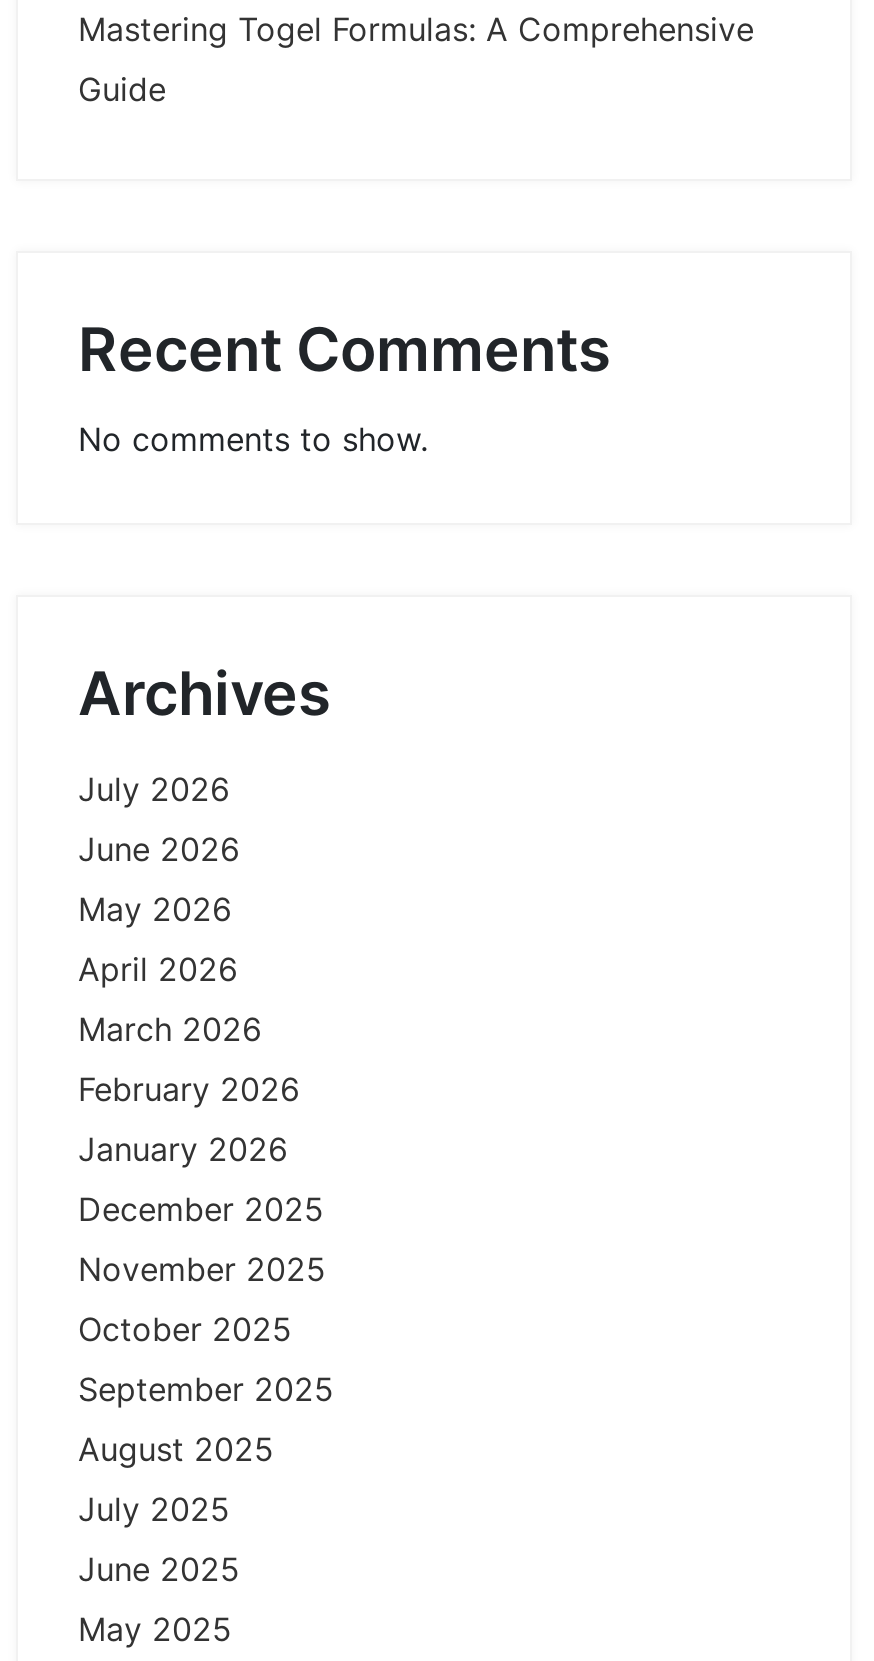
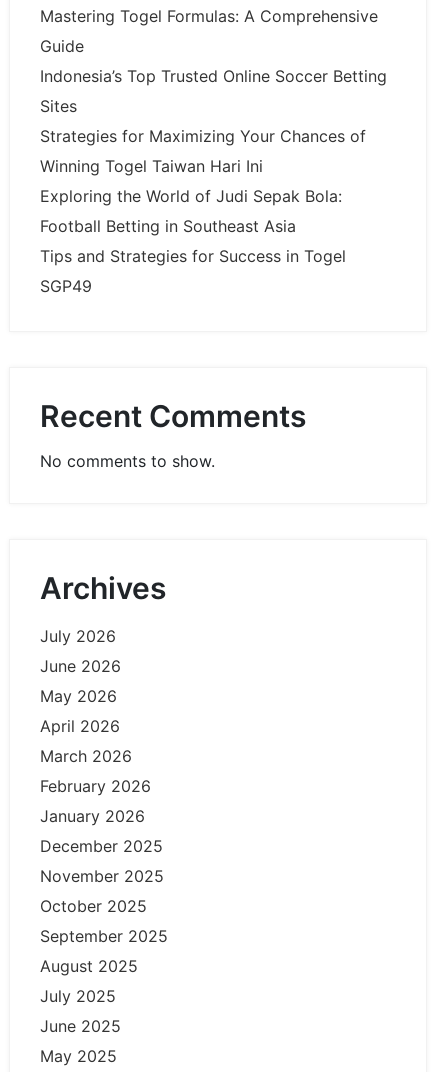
none -> [40,66,387,296] Indonesia’s Top Trusted Online Soccer Betting | Sites | Strategies for Maximizing Your Chances of | Winning Togel Taiwan Hari Ini | Exploring the World of Judi Sepak Bola: | Football Betting in Southeast Asia | Tips and Strategies for Success in Togel | SGP49

